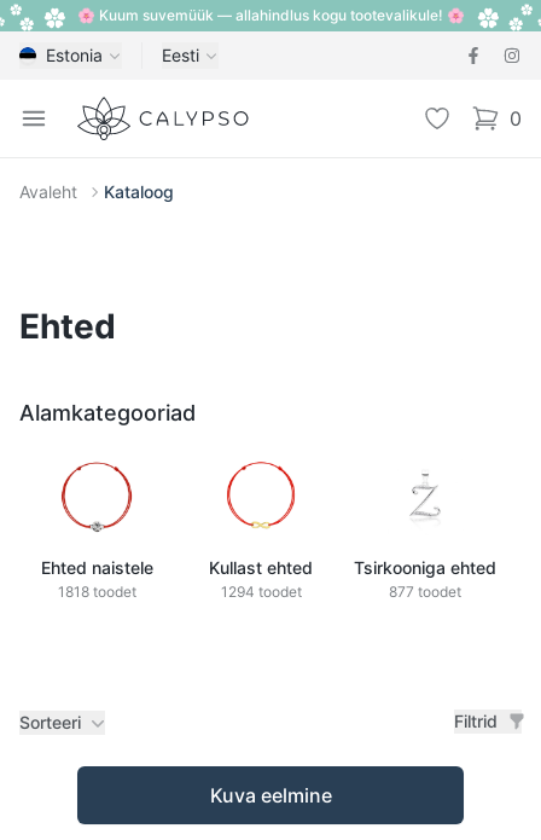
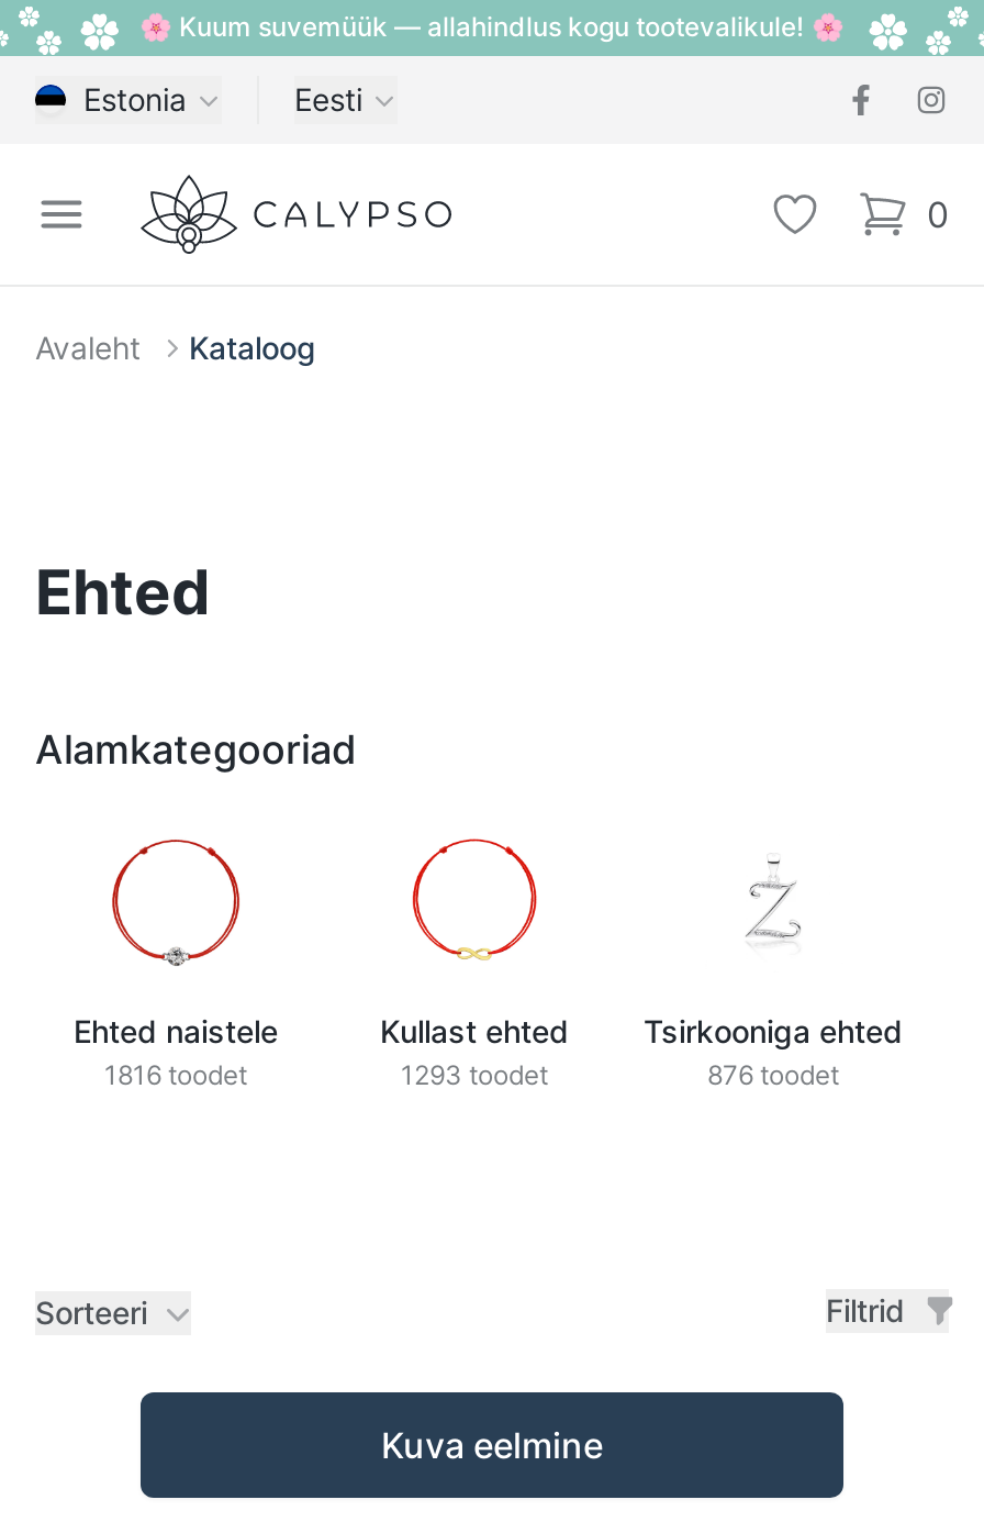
[57,583,136,601] 1818 toodet -> [104,1058,247,1091] 1816 toodet
[220,583,301,601] 1294 toodet -> [401,1058,548,1091] 1293 toodet
[389,583,461,601] 877 toodet -> [707,1058,839,1091] 876 toodet

